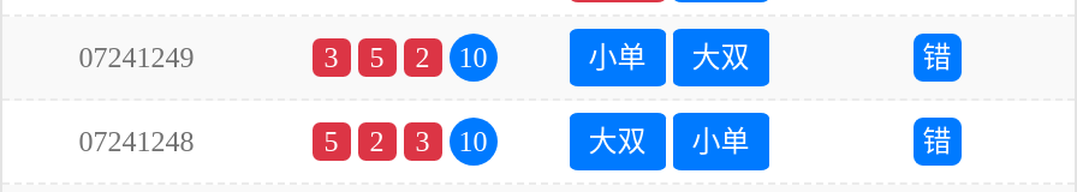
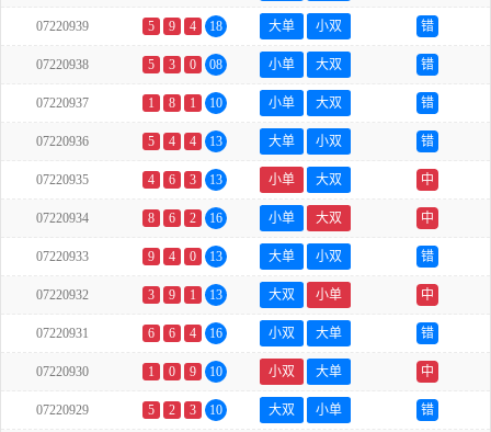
[79,41,338,74] 07241249 | 3 -> [36,19,89,34] 07220939
[415,41,430,74] 2 -> [36,19,434,111] 9 | 4 | 18 | 大单 | 小双 | 错 | 07220938 | 5 | 3 | 0 | 08 | 小单 | 大双 | 错 | 07220937 | 1 | 8 | 1
[79,125,194,158] 07241248 -> [36,134,434,418] 07220936 | 5 | 4 | 4 | 13 | 大单 | 小双 | 错 | 07220935 | 4 | 6 | 3 | 13 | 小单 | 大双 | 中 | 07220934 | 8 | 6 | 2 | 16 | 小单 | 大双 | 中 | 07220933 | 9 | 4 | 0 | 13 | 大单 | 小双 | 错 | 07220932 | 3 | 9 | 1 | 13 | 大双 | 小单 | 中 | 07220931 | 6 | 6 | 4 | 16 | 小双 | 大单 | 错 | 07220930 | 1 | 0 | 9 | 10 | 小双 | 大单 | 中 | 07220929

